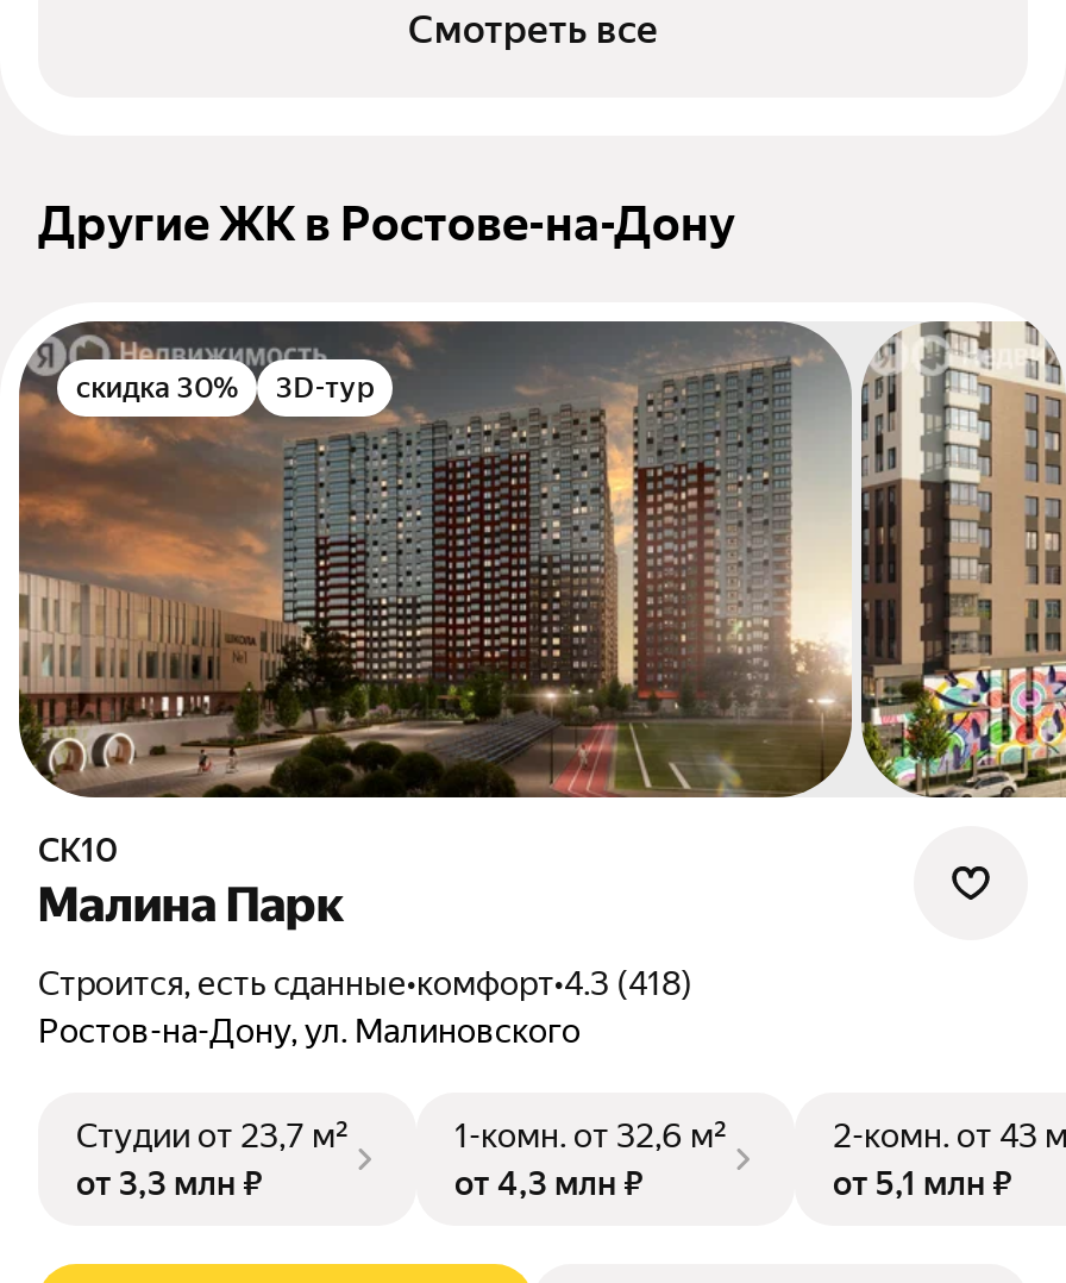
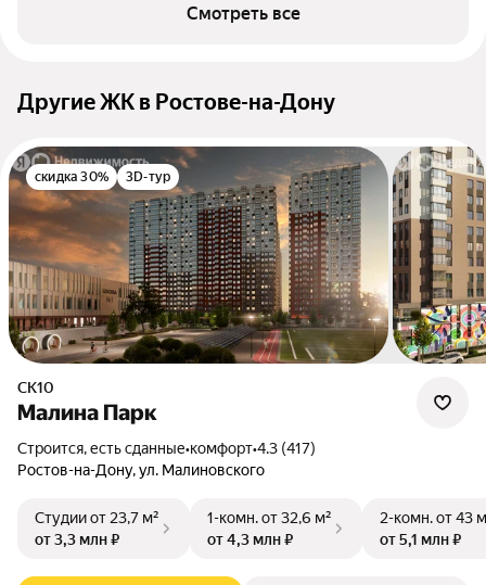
[59,965,692,1003] Строится, есть сданные•комфорт•4.3 (418) -> [27,440,316,457] Строится, есть сданные•комфорт•4.3 (417)

